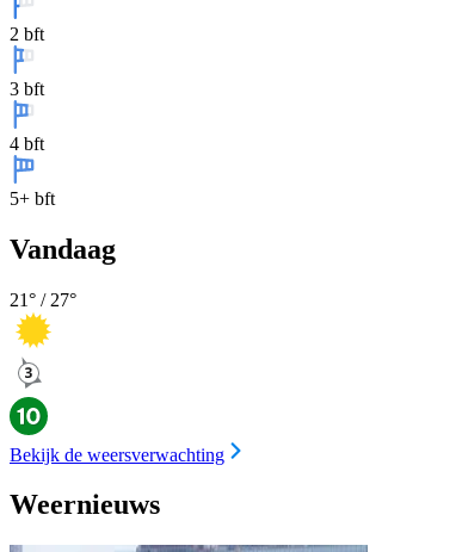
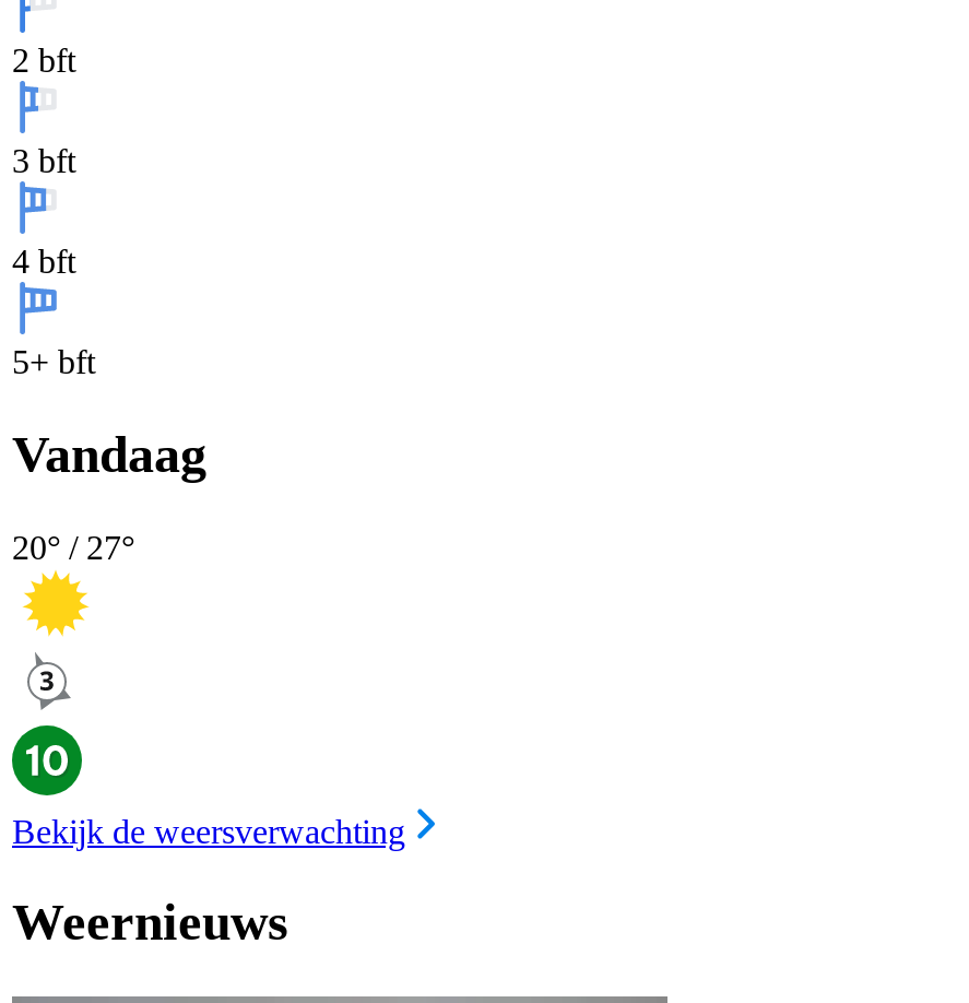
[10,289,76,309] 21° / 27° -> [12,528,134,565] 20° / 27°

